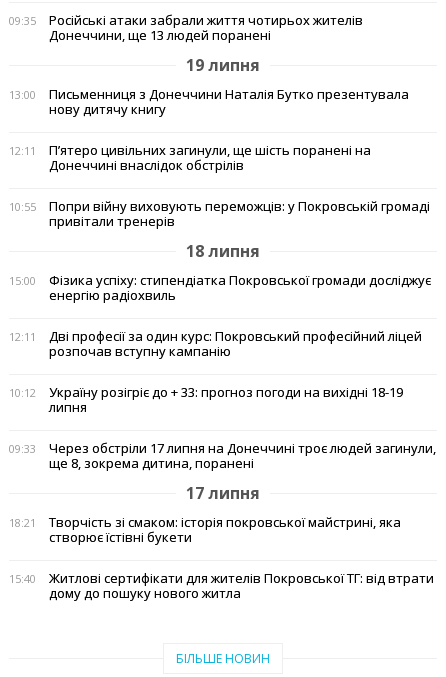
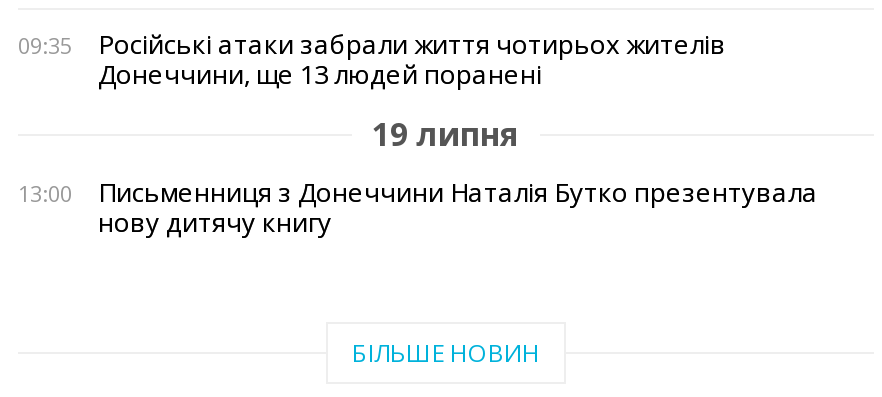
[9,141,436,602] 12:11 | П’ятеро цивільних загинули, ще шість поранені на | Донеччині внаслідок обстрілів | 10:55 | Попри війну виховують переможців: у Покровській громаді | привітали тренерів | 18 липня | 15:00 | Фізика успіху: стипендіатка Покровської громади досліджує | енергію радіохвиль | 12:11 | Дві професії за один курс: Покровський професійний ліцей | розпочав вступну кампанію | 10:12 | Україну розігріє до + 33: прогноз погоди на вихідні 18-19 | липня | 09:33 | Через обстріли 17 липня на Донеччині троє людей загинули, | ще 8, зокрема дитина, поранені | 17 липня | 18:21 | Творчість зі смаком: історія покровської майстрині, яка | створює їстівні букети | 15:40 | Житлові сертифікати для жителів Покровської ТГ: від втрати | дому до пошуку нового житла -> none

